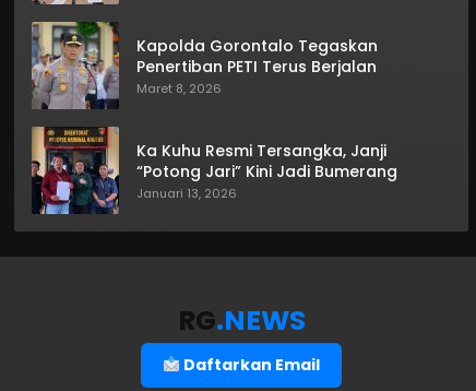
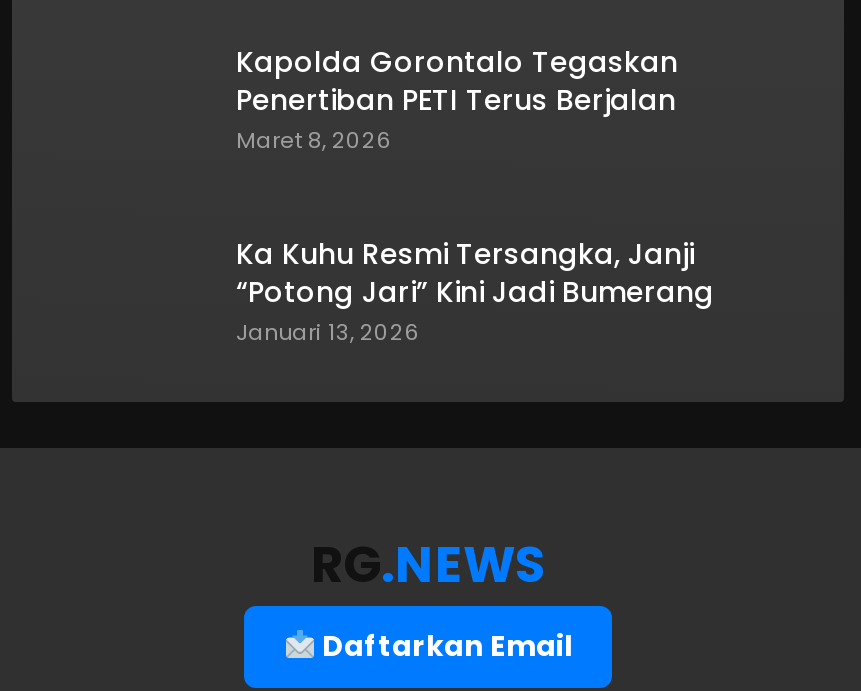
[31,21,120,110] [image] -> none
[31,126,120,215] [image] -> none

